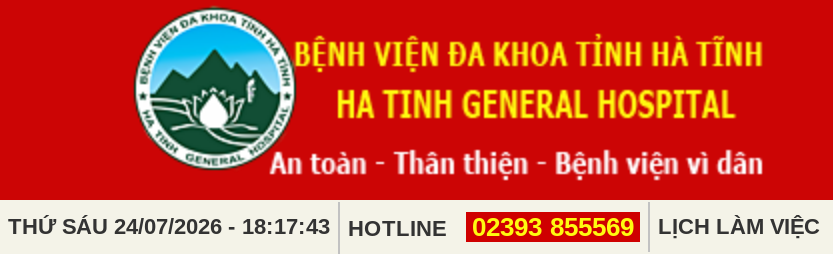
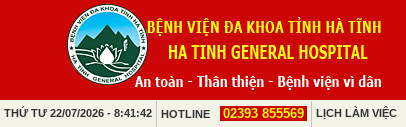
[8,212,820,242] THỨ SÁU 24/07/2026 - 18:17:43 HOTLINE 02393 855569 LỊCH LÀM VIỆC -> [4,106,397,121] THỨ TƯ 22/07/2026 - 8:41:42 HOTLINE 02393 855569 LỊCH LÀM VIỆC

